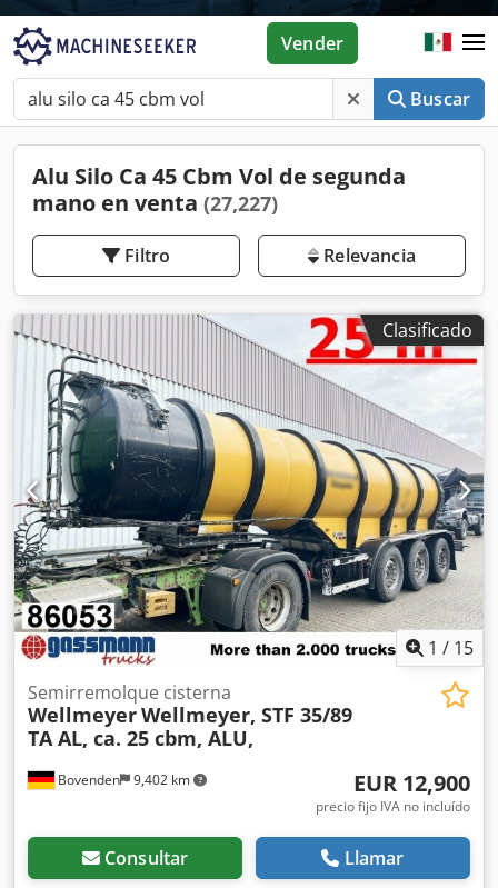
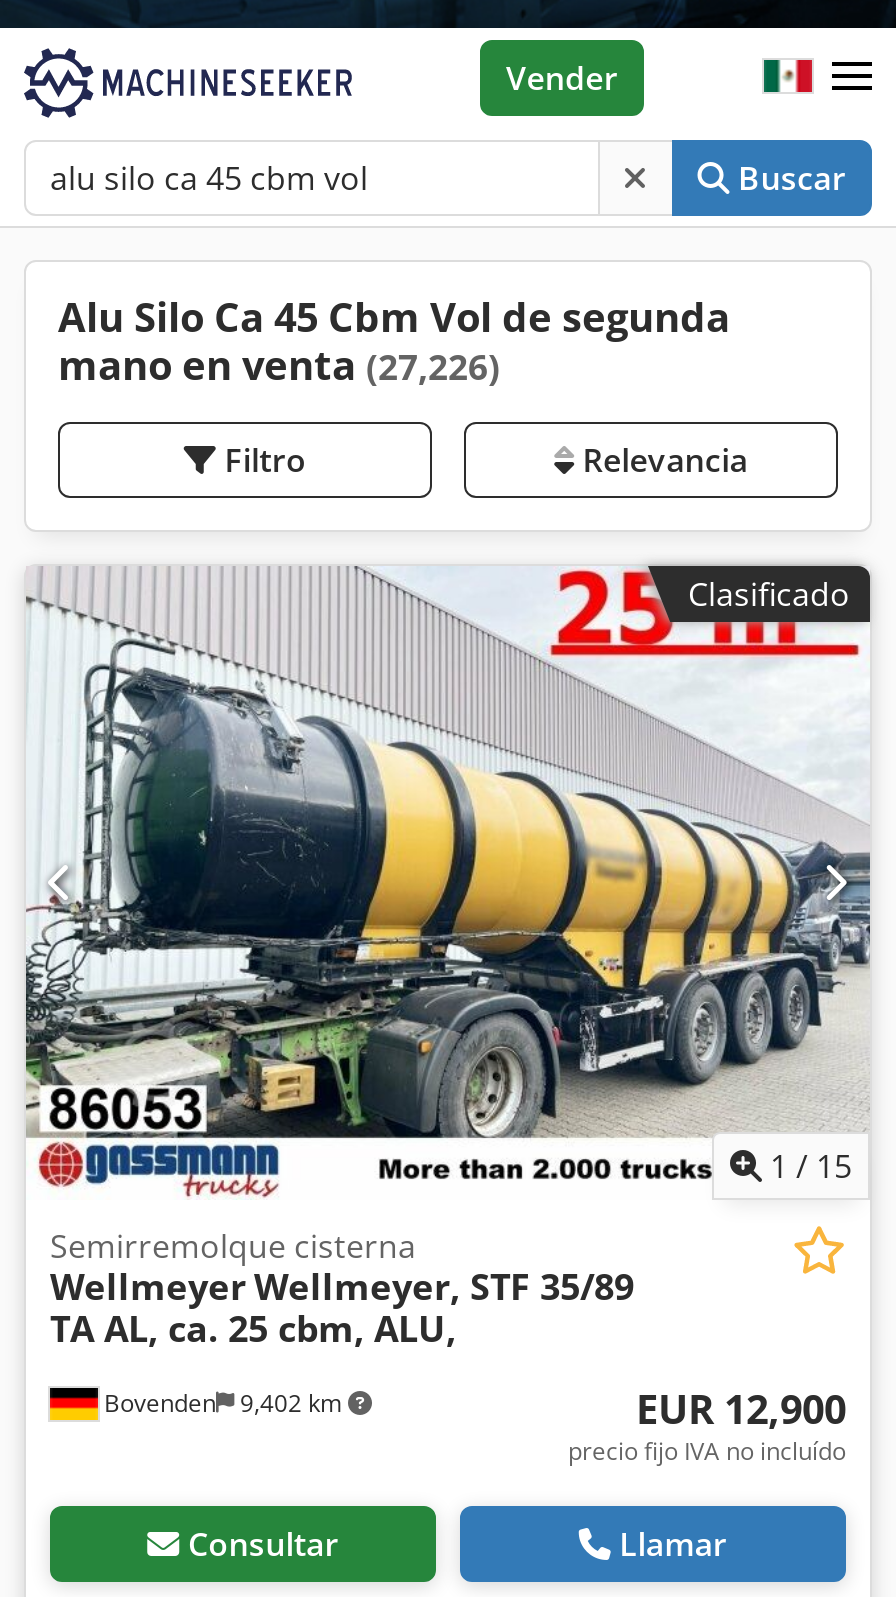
[32,188,278,218] mano en venta (27,227) -> [58,338,500,392] mano en venta (27,226)

